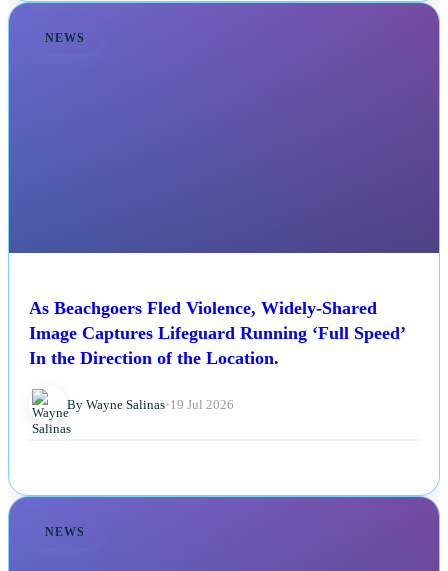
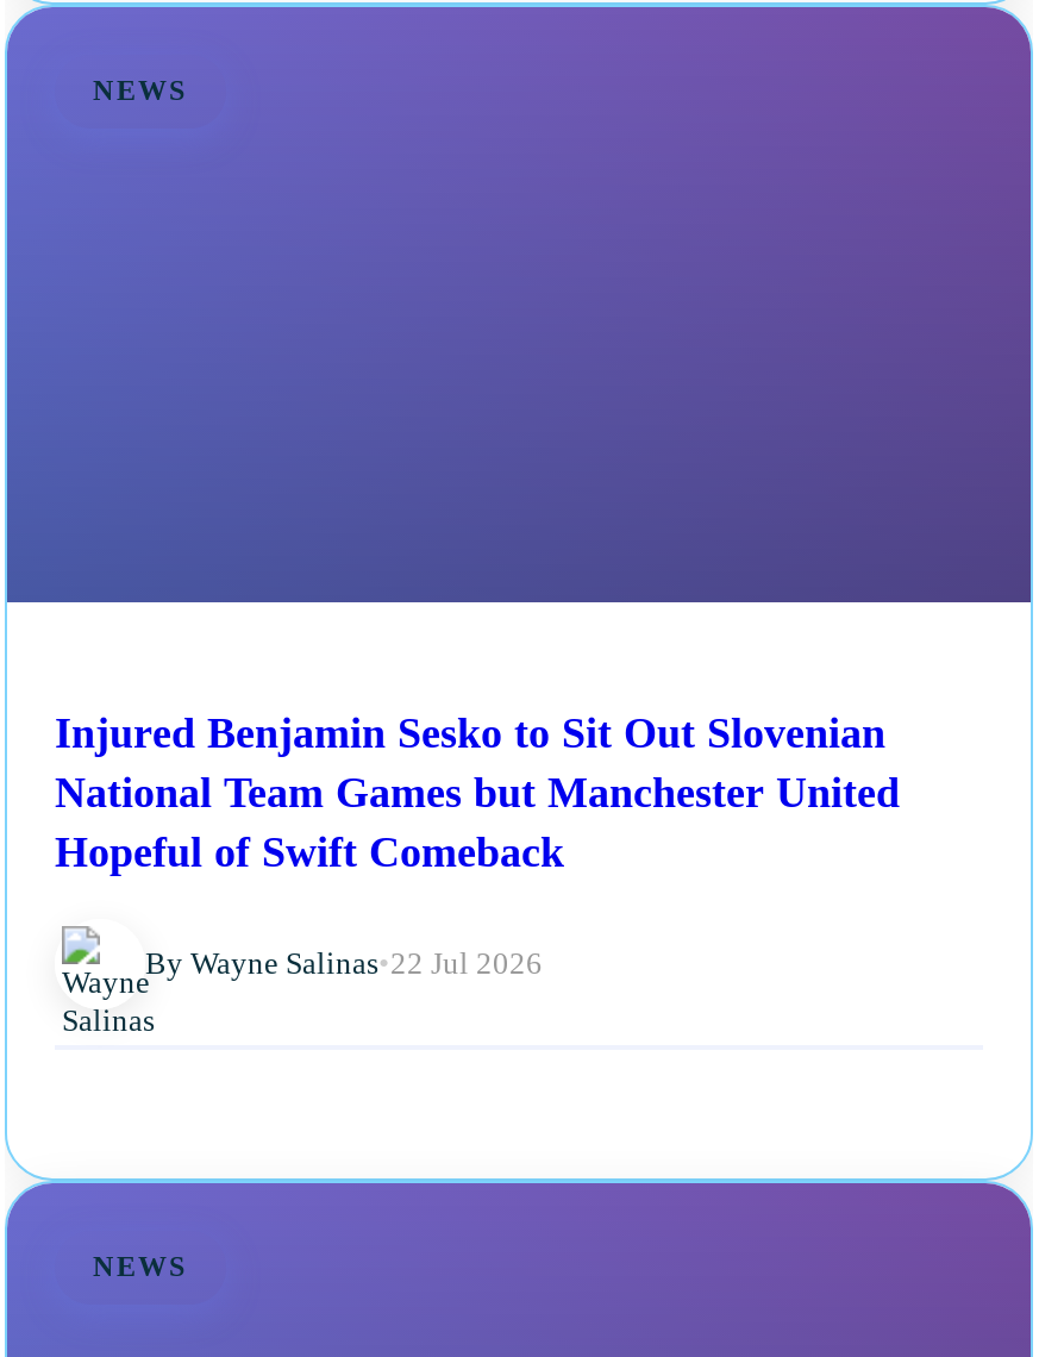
[29,298,405,368] As Beachgoers Fled Violence, Widely-Shared | Image Captures Lifeguard Running ‘Full Speed’ | In the Direction of the Location. -> [55,710,900,877] Injured Benjamin Sesko to Sit Out Slovenian | National Team Games but Manchester United | Hopeful of Swift Comeback
[67,397,234,412] By Wayne Salinas • 19 Jul 2026 -> [145,946,543,981] By Wayne Salinas • 22 Jul 2026

